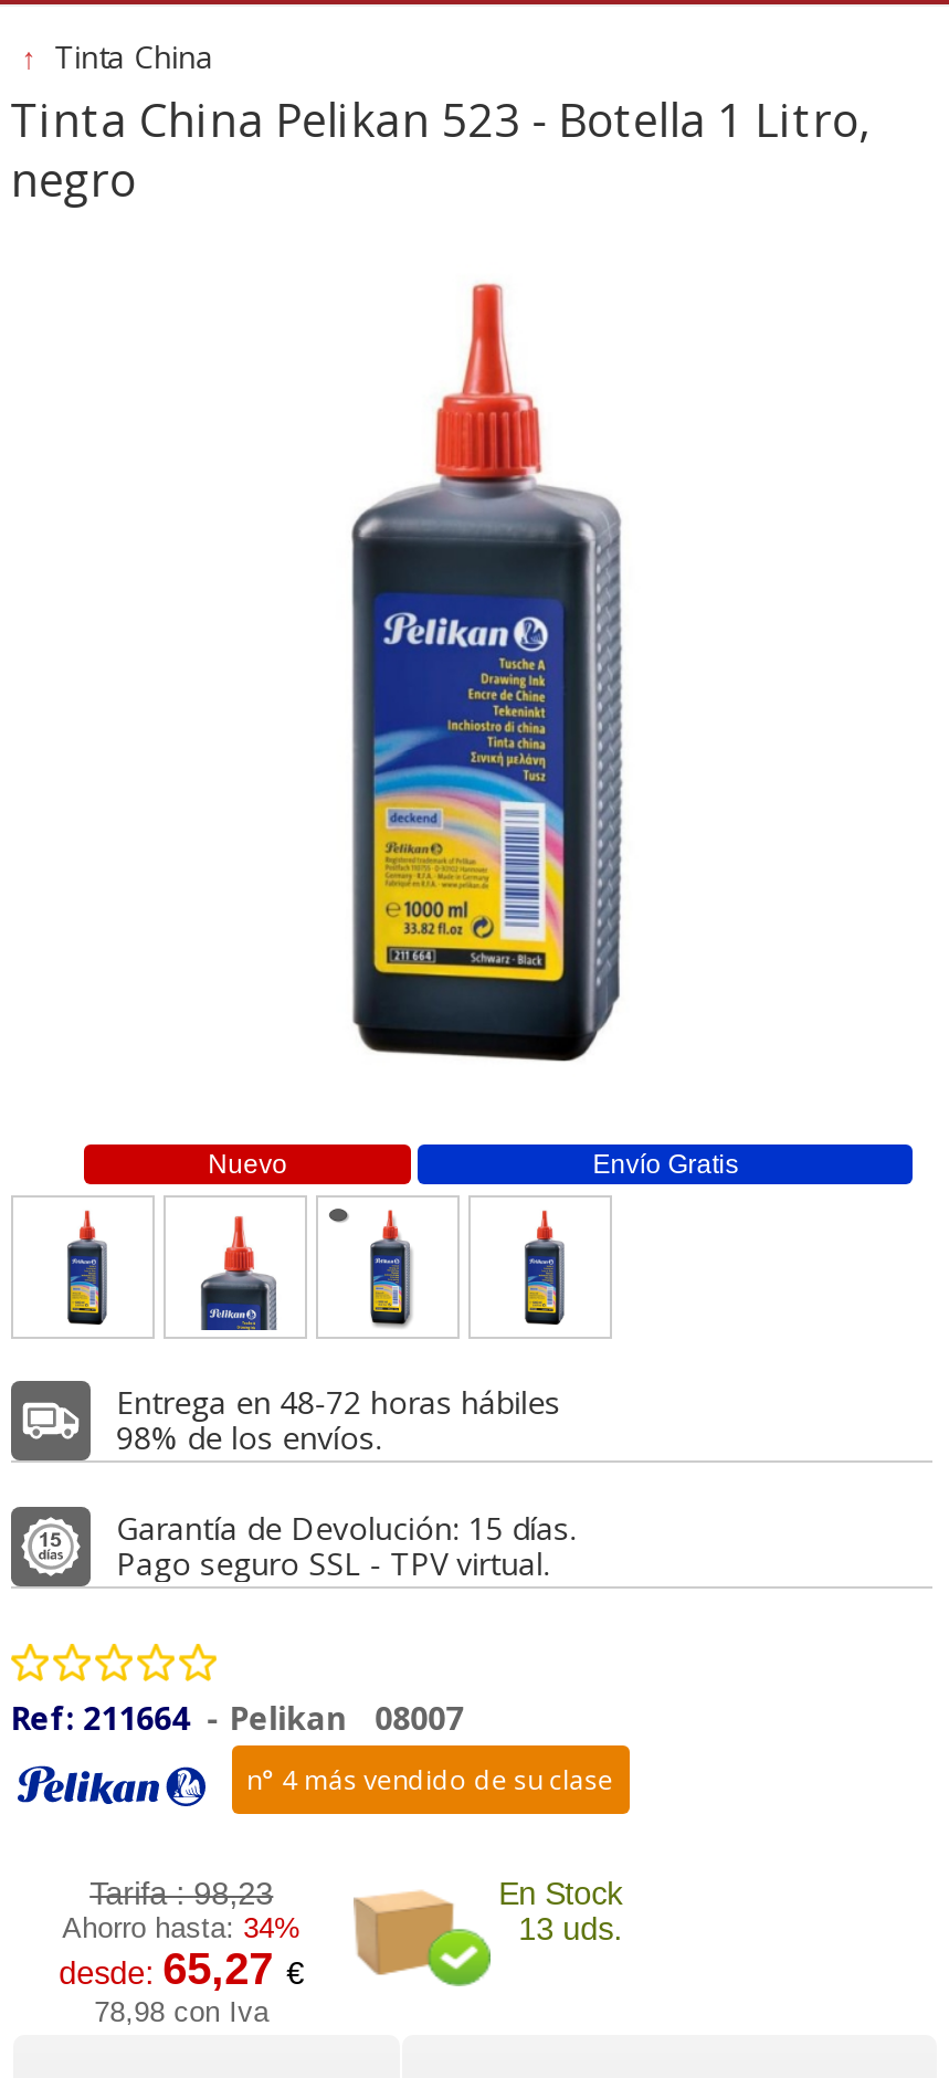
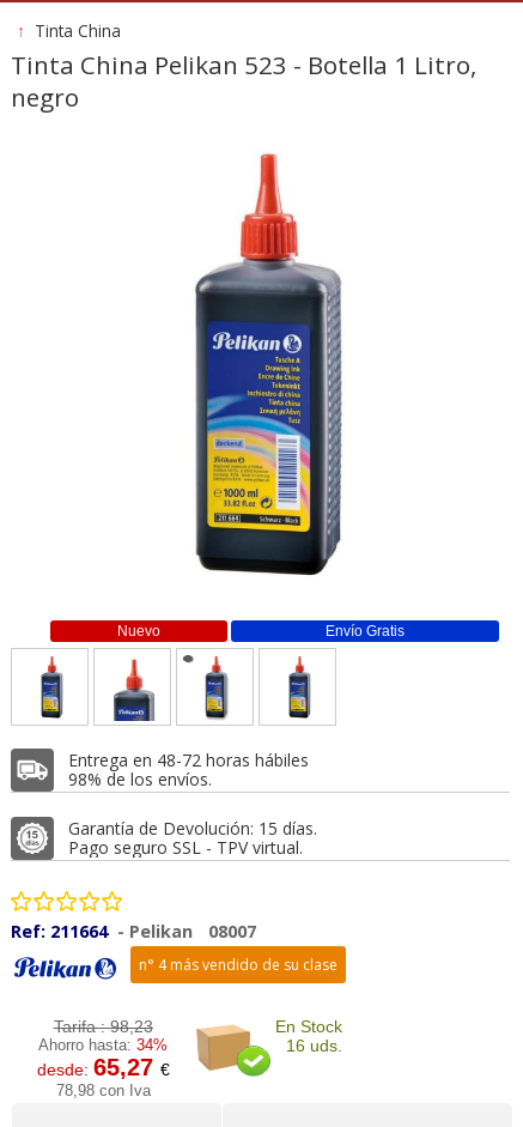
[518,1911,622,1946] 13 uds. -> [286,1036,342,1055] 16 uds.

